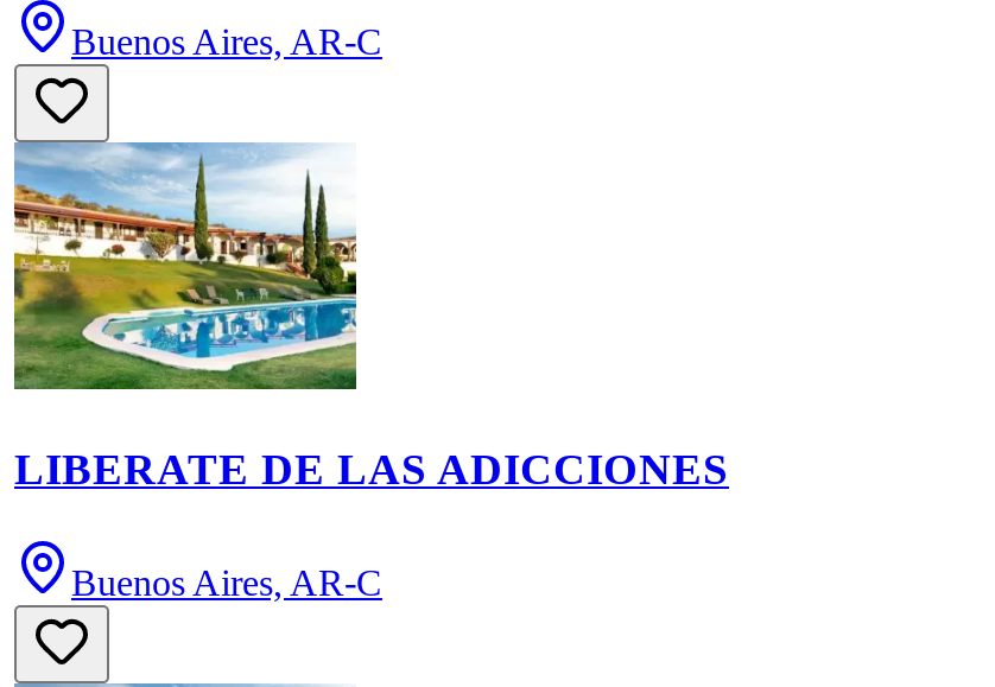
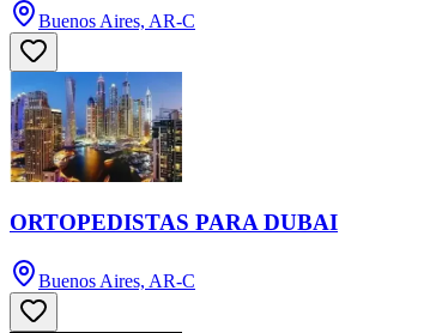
[12,140,729,492] [image] | LIBERATE DE LAS ADICCIONES -> [10,71,338,235] [image] | ORTOPEDISTAS PARA DUBAI

